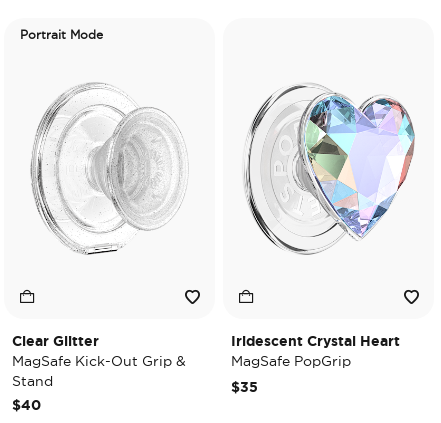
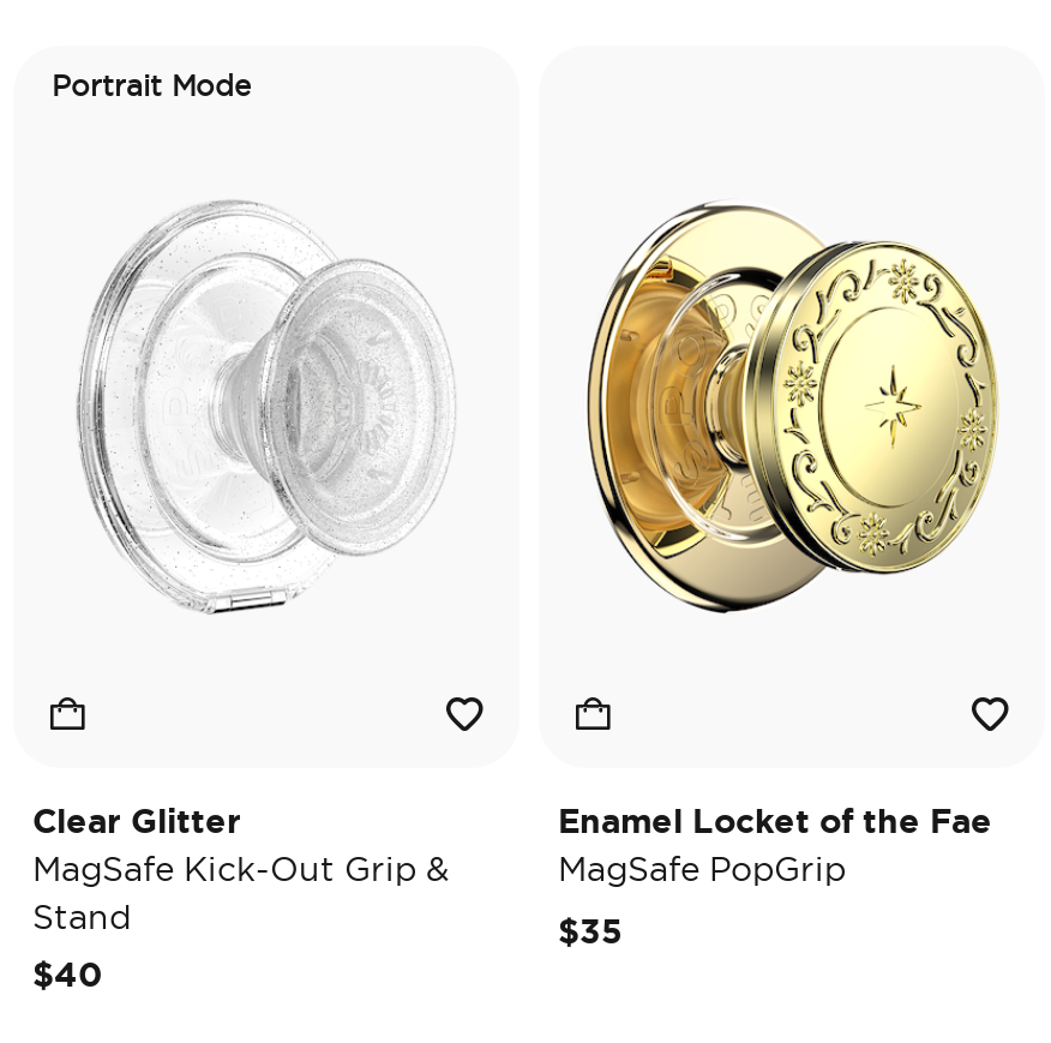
[243,84,416,255] [image] -> [584,202,999,615] [image]
[231,333,400,349] Iridescent Crystal Heart -> [558,802,992,840] Enamel Locket of the Fae

